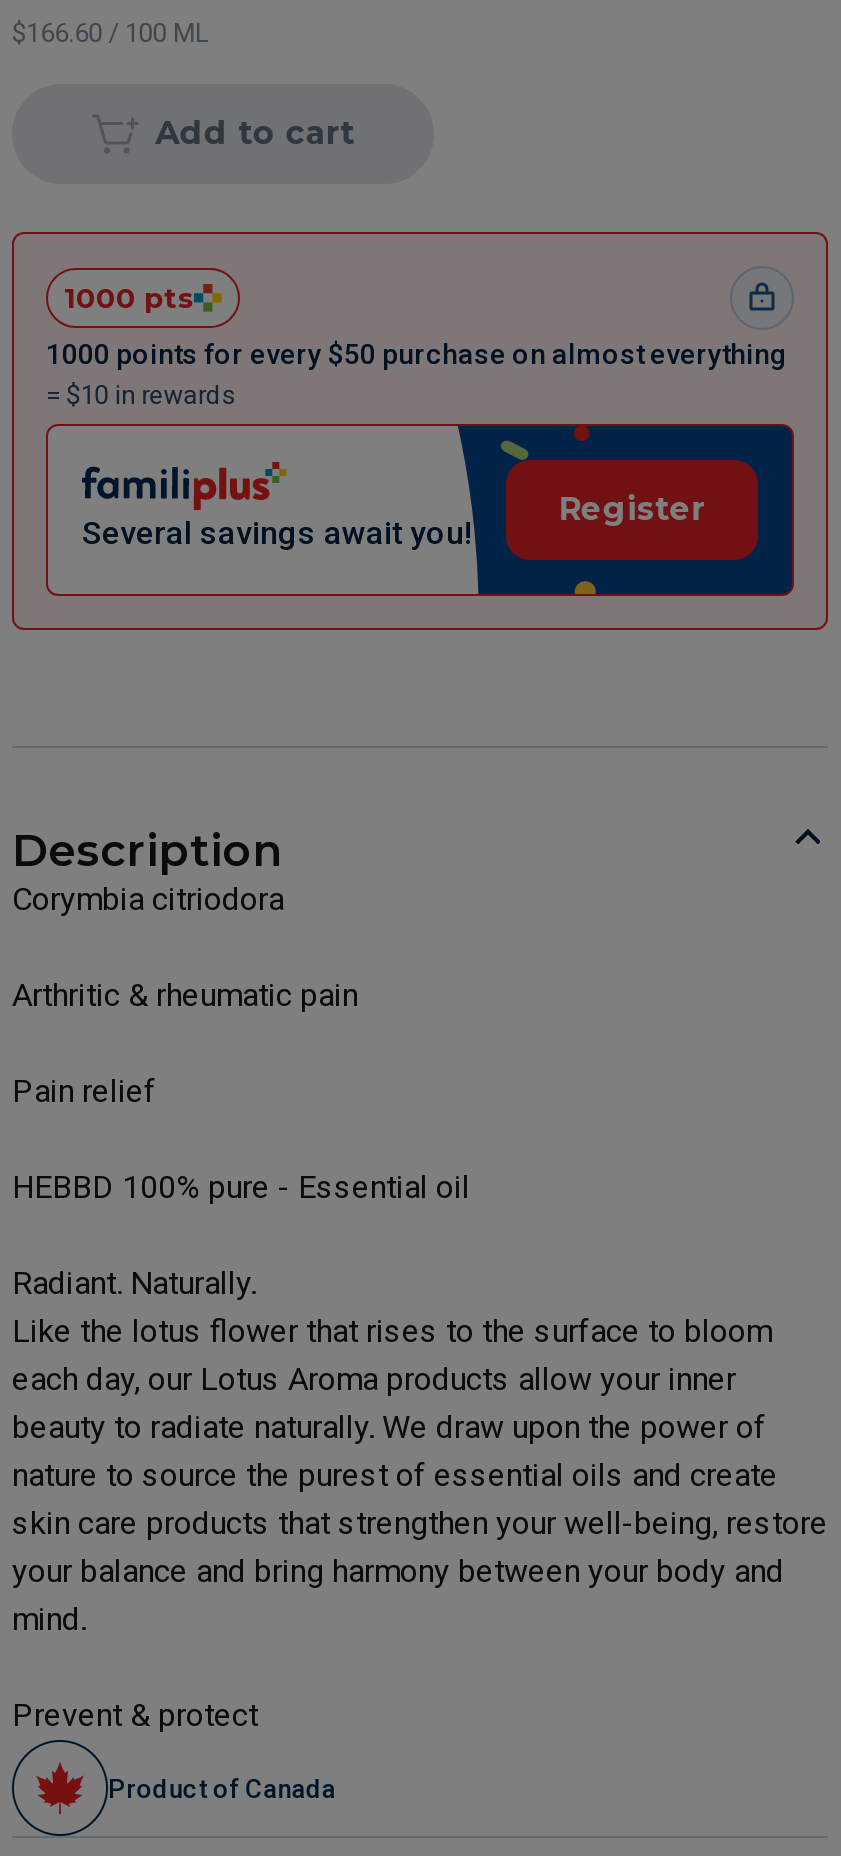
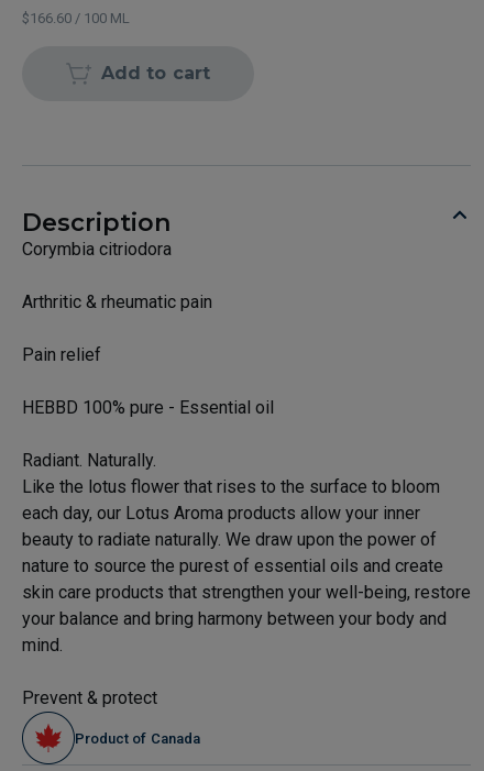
[10,230,830,632] [image] | 1000 pts | 1000 points for every $50 purchase on almost everything | = $10 in rewards -> none
[558,490,706,528] Register -> none
[82,514,472,552] Several savings await you! -> none

